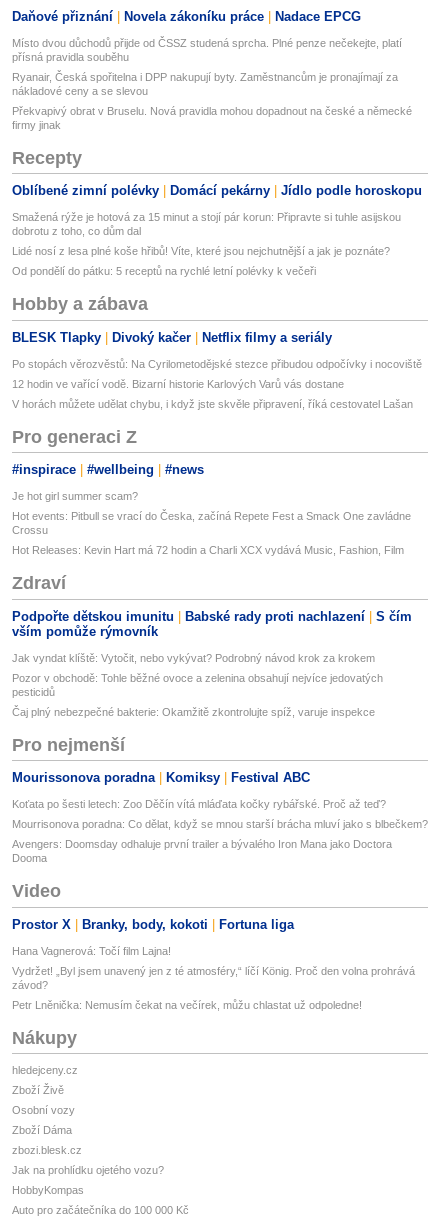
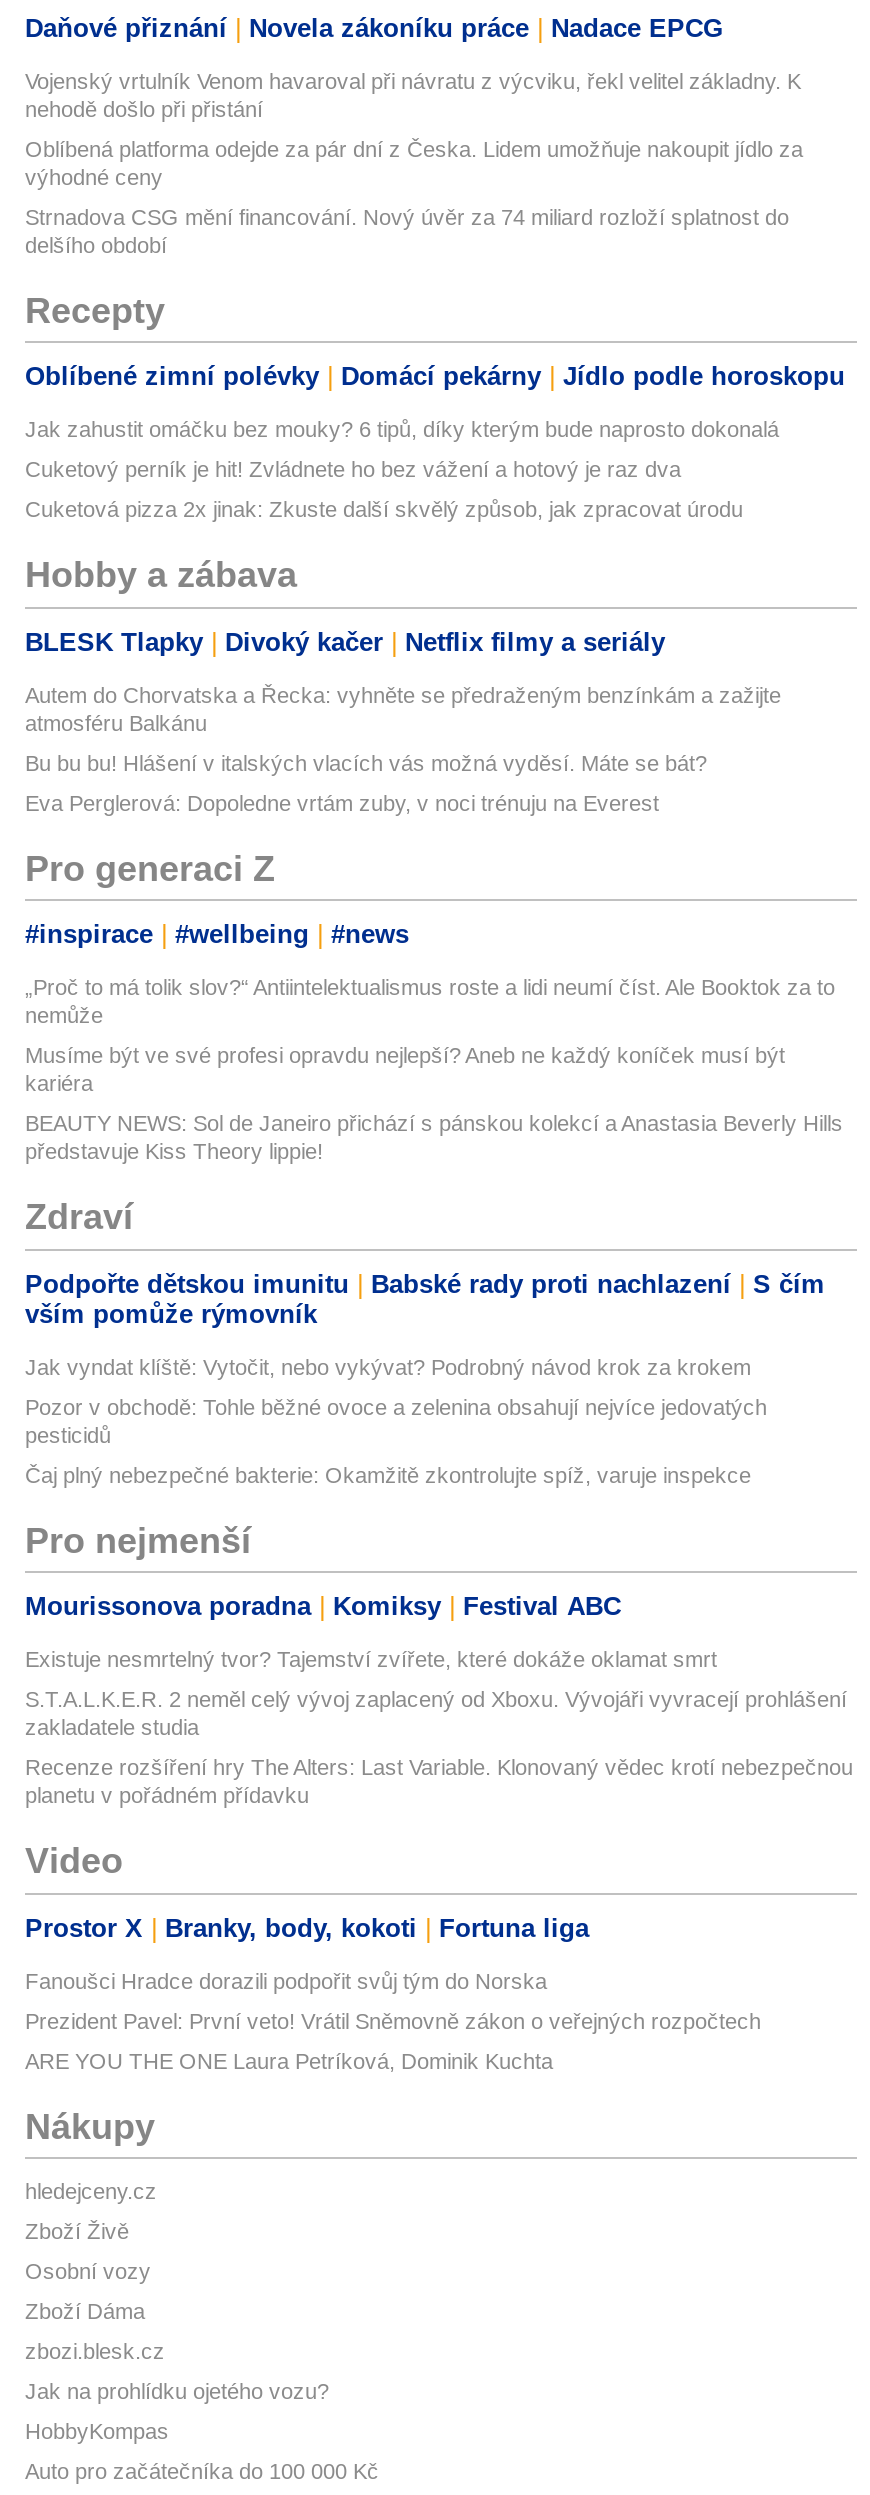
[12,37,402,63] Místo dvou důchodů přijde od ČSSZ studená sprcha. Plné penze nečekejte, platí | přísná pravidla souběhu -> [25,69,801,121] Vojenský vrtulník Venom havaroval při návratu z výcviku, řekl velitel základny. K | nehodě došlo při přistání
[12,71,398,97] Ryanair, Česká spořitelna i DPP nakupují byty. Zaměstnancům je pronajímají za | nákladové ceny a se slevou -> [25,137,803,189] Oblíbená platforma odejde za pár dní z Česka. Lidem umožňuje nakoupit jídlo za | výhodné ceny
[12,105,412,131] Překvapivý obrat v Bruselu. Nová pravidla mohou dopadnout na české a německé | firmy jinak -> [25,205,789,257] Strnadova CSG mění financování. Nový úvěr za 74 miliard rozloží splatnost do | delšího období
[12,211,401,237] Smažená rýže je hotová za 15 minut a stojí pár korun: Připravte si tuhle asijskou | dobrotu z toho, co dům dal -> [25,418,779,442] Jak zahustit omáčku bez mouky? 6 tipů, díky kterým bude naprosto dokonalá
[12,245,390,257] Lidé nosí z lesa plné koše hřibů! Víte, které jsou nejchutnější a jak je poznáte? -> [25,458,681,482] Cuketový perník je hit! Zvládnete ho bez vážení a hotový je raz dva
[12,265,316,277] Od pondělí do pátku: 5 receptů na rychlé letní polévky k večeři -> [25,498,743,522] Cuketová pizza 2x jinak: Zkuste další skvělý způsob, jak zpracovat úrodu
[12,358,422,370] Po stopách věrozvěstů: Na Cyrilometodějské stezce přibudou odpočívky i nocoviště -> [25,683,781,735] Autem do Chorvatska a Řecka: vyhněte se předraženým benzínkám a zažijte | atmosféru Balkánu
[12,378,344,390] 12 hodin ve vařící vodě. Bizarní historie Karlových Varů vás dostane -> [25,751,707,775] Bu bu bu! Hlášení v italských vlacích vás možná vyděsí. Máte se bát?
[12,398,413,410] V horách můžete udělat chybu, i když jste skvěle připravení, říká cestovatel Lašan -> [25,791,659,815] Eva Perglerová: Dopoledne vrtám zuby, v noci trénuju na Everest
[12,490,138,502] Je hot girl summer scam? -> [25,976,835,1028] „Proč to má tolik slov?“ Antiintelektualismus roste a lidi neumí číst. Ale Booktok za to | nemůže
[12,510,411,536] Hot events: Pitbull se vrací do Česka, začíná Repete Fest a Smack One zavládne | Crossu -> [25,1044,785,1096] Musíme být ve své profesi opravdu nejlepší? Aneb ne každý koníček musí být | kariéra
[12,544,404,556] Hot Releases: Kevin Hart má 72 hodin a Charli XCX vydává Music, Fashion, Film -> [25,1112,843,1164] BEAUTY NEWS: Sol de Janeiro přichází s pánskou kolekcí a Anastasia Beverly Hills | představuje Kiss Theory lippie!
[12,798,386,810] Koťata po šesti letech: Zoo Děčín vítá mláďata kočky rybářské. Proč až teď? -> [25,1648,717,1672] Existuje nesmrtelný tvor? Tajemství zvířete, které dokáže oklamat smrt
[12,818,428,830] Mourrisonova poradna: Co dělat, když se mnou starší brácha mluví jako s blbečkem? -> [25,1688,847,1740] S.T.A.L.K.E.R. 2 neměl celý vývoj zaplacený od Xboxu. Vývojáři vyvracejí prohlášení | zakladatele studia
[12,838,392,864] Avengers: Doomsday odhaluje první trailer a bývalého Iron Mana jako Doctora | Dooma -> [25,1756,853,1808] Recenze rozšíření hry The Alters: Last Variable. Klonovaný vědec krotí nebezpečnou | planetu v pořádném přídavku
[12,945,171,957] Hana Vagnerová: Točí film Lajna! -> [25,1969,547,1993] Fanoušci Hradce dorazili podpořit svůj tým do Norska
[12,965,415,991] Vydržet! „Byl jsem unavený jen z té atmosféry,“ líčí König. Proč den volna prohrává | závod? -> [25,2009,761,2033] Prezident Pavel: První veto! Vrátil Sněmovně zákon o veřejných rozpočtech
[12,999,362,1011] Petr Lněnička: Nemusím čekat na večírek, můžu chlastat už odpoledne! -> [25,2049,553,2073] ARE YOU THE ONE Laura Petríková, Dominik Kuchta

